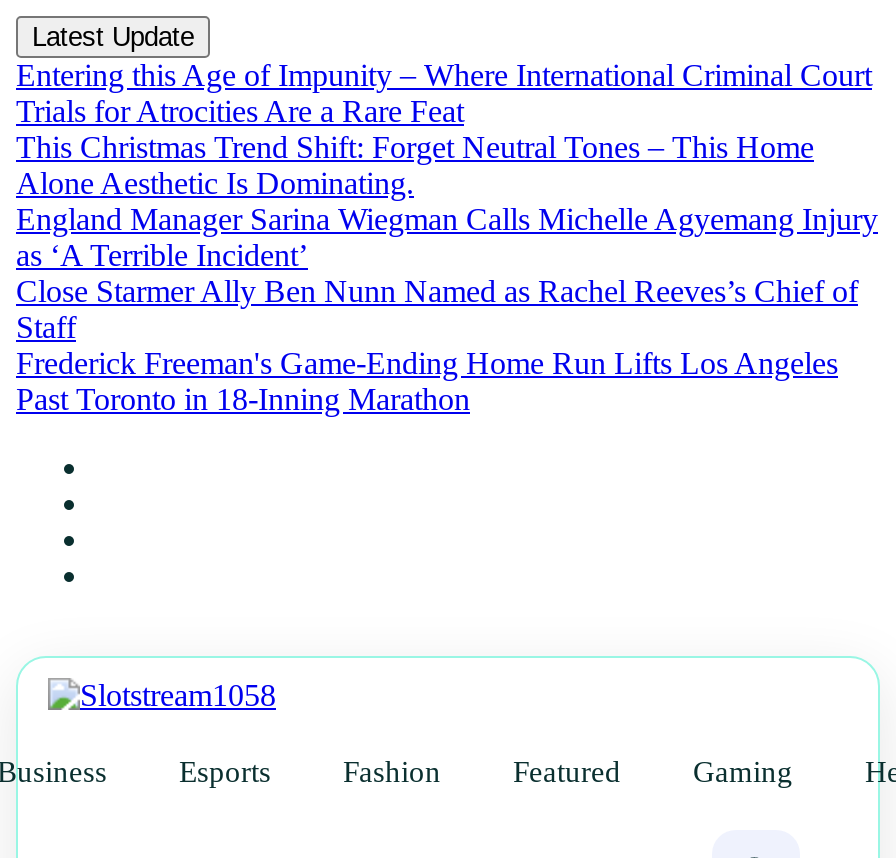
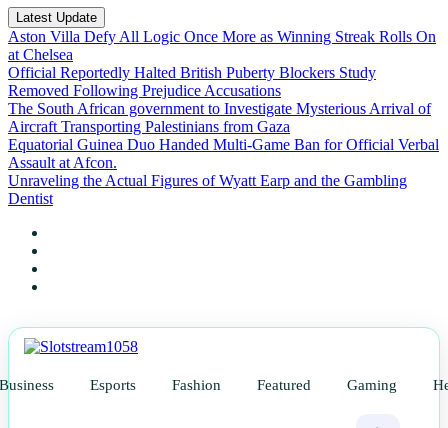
[16,58,878,416] Entering this Age of Impunity – Where International Criminal Court | Trials for Atrocities Are a Rare Feat | This Christmas Trend Shift: Forget Neutral Tones – This Home | Alone Aesthetic Is Dominating. | England Manager Sarina Wiegman Calls Michelle Agyemang Injury | as ‘A Terrible Incident’ | Close Starmer Ally Ben Nunn Named as Rachel Reeves’s Chief of | Staff | Frederick Freeman's Game-Ending Home Run Lifts Los Angeles | Past Toronto in 18-Inning Marathon -> [8,28,439,207] Aston Villa Defy All Logic Once More as Winning Streak Rolls On | at Chelsea | Official Reportedly Halted British Puberty Blockers Study | Removed Following Prejudice Accusations | The South African government to Investigate Mysterious Arrival of | Aircraft Transporting Palestinians from Gaza | Equatorial Guinea Duo Handed Multi-Game Ban for Official Verbal | Assault at Afcon. | Unraveling the Actual Figures of Wyatt Earp and the Gambling | Dentist

